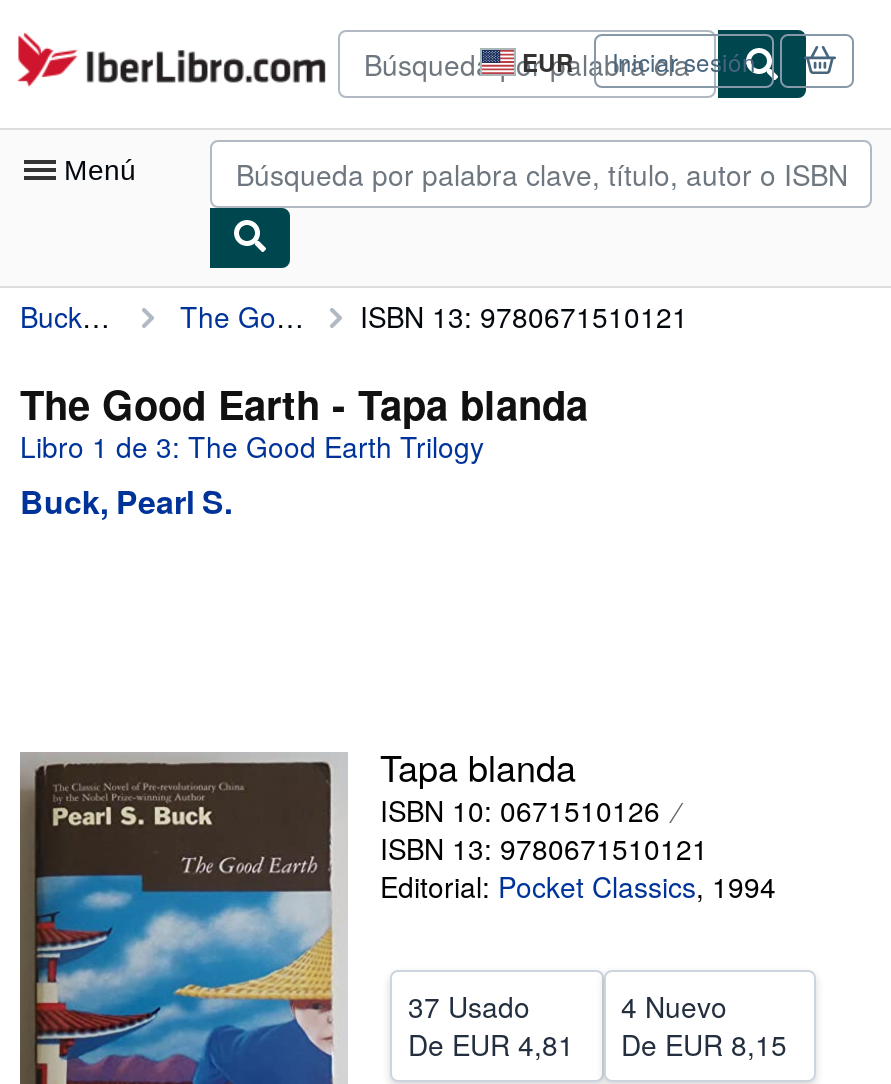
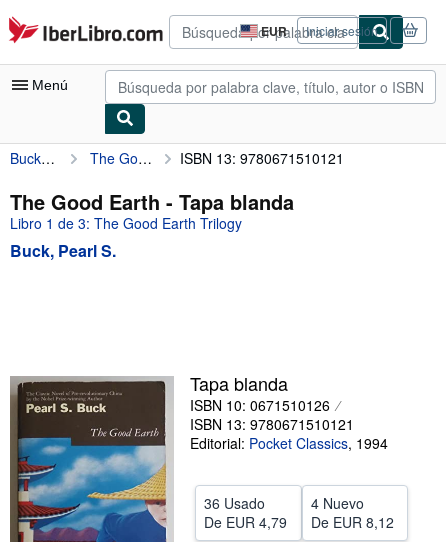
[408,986,530,1026] 37 Usado -> [204,493,265,513] 36 Usado
[408,1024,574,1064] De EUR 4,81 -> [204,512,287,532] De EUR 4,79
[621,1024,787,1064] De EUR 8,15 -> [310,512,393,532] De EUR 8,12

